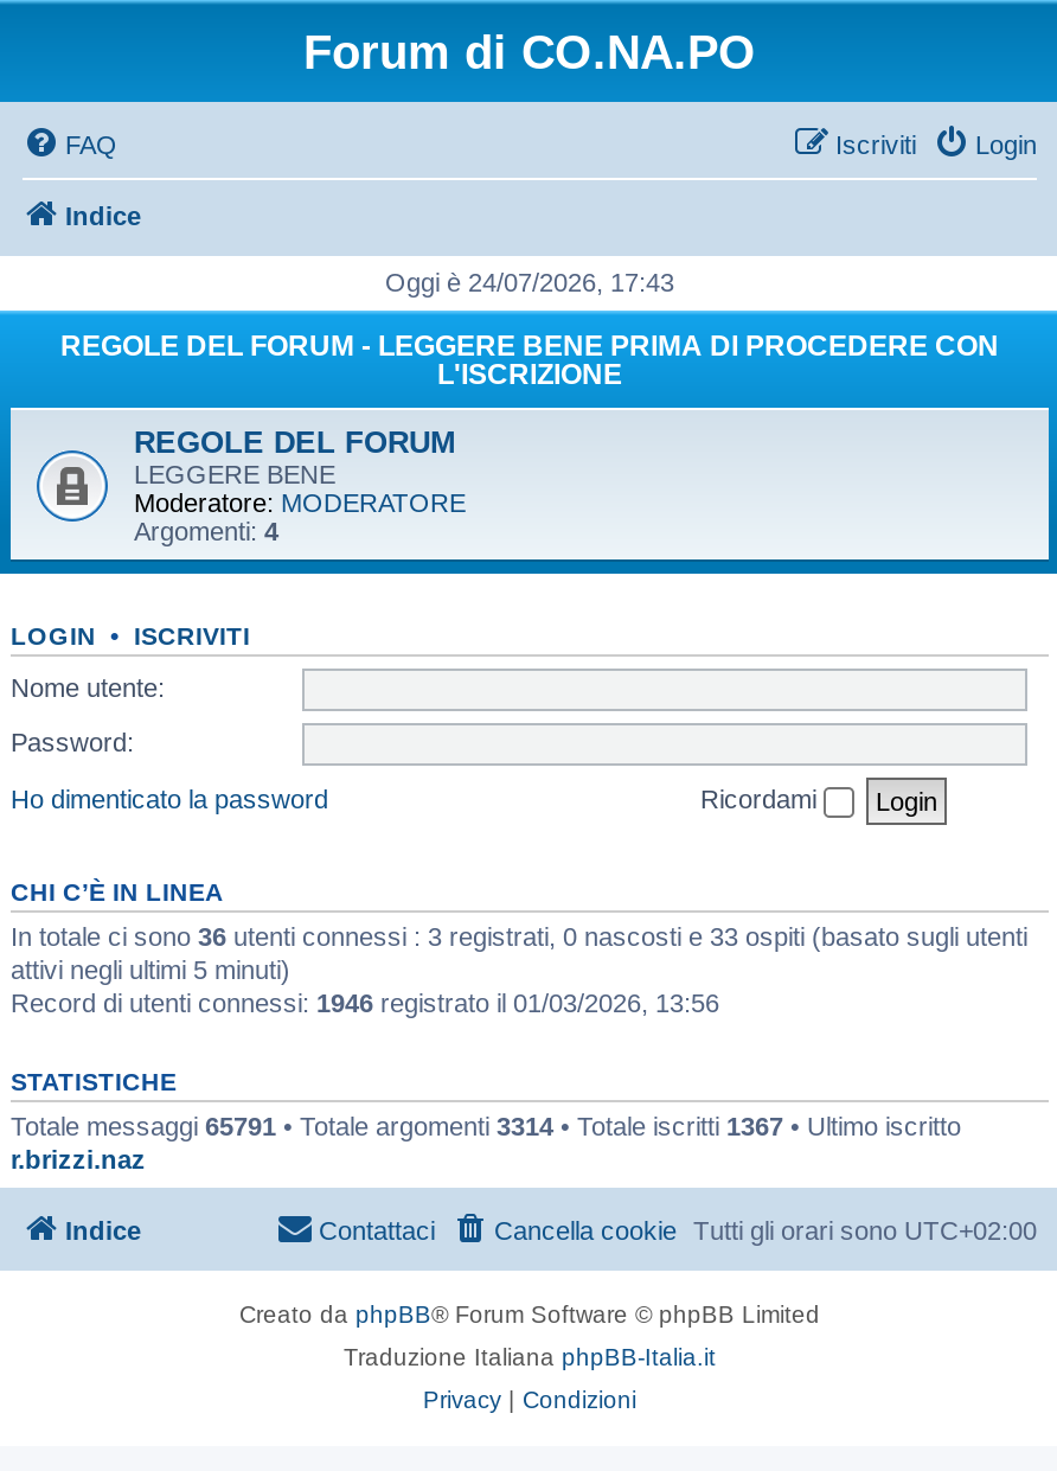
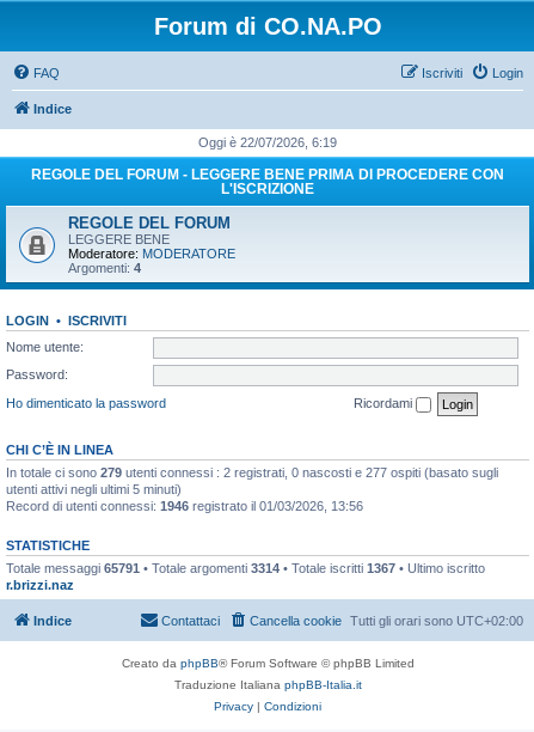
[385,268,674,296] Oggi è 24/07/2026, 17:43 -> [198,135,337,150] Oggi è 22/07/2026, 6:19
[11,921,1027,983] In totale ci sono 36 utenti connessi : 3 registrati, 0 nascosti e 33 ospiti (basato sugli utenti | attivi negli ultimi 5 minuti) -> [6,465,498,496] In totale ci sono 279 utenti connessi : 2 registrati, 0 nascosti e 277 ospiti (basato sugli | utenti attivi negli ultimi 5 minuti)

